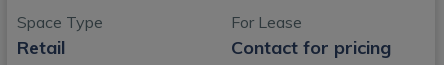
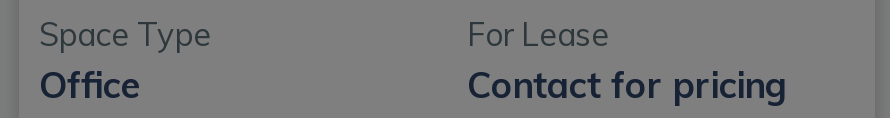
[17,36,65,59] Retail -> [39,62,141,108] Office

